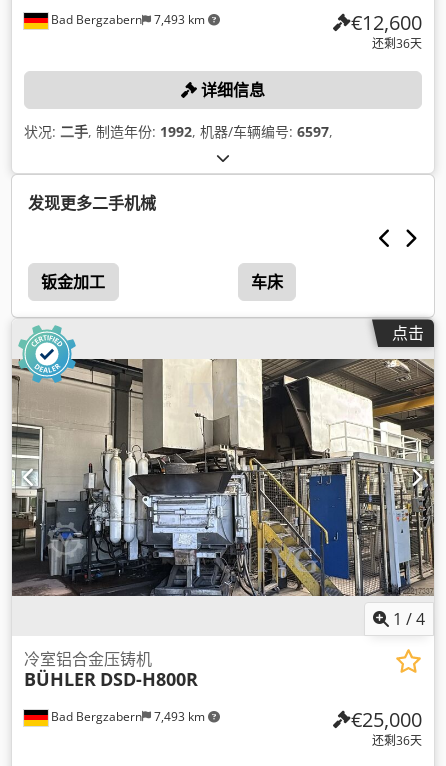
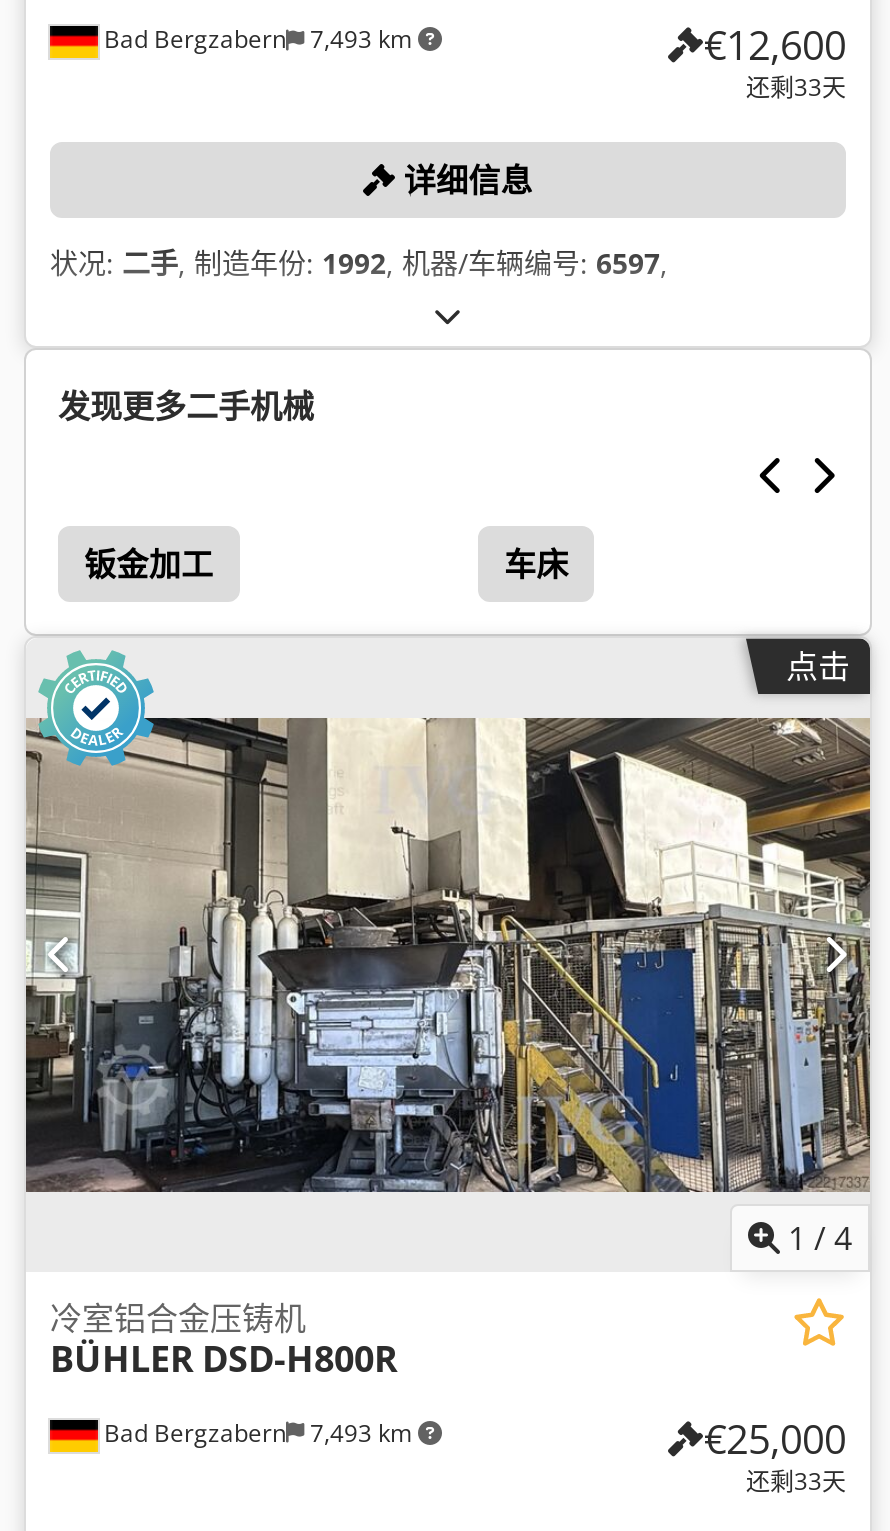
[372,35,422,52] 还剩36天 -> [746,71,846,105] 还剩33天
[372,732,422,749] 还剩36天 -> [746,1464,846,1498] 还剩33天

